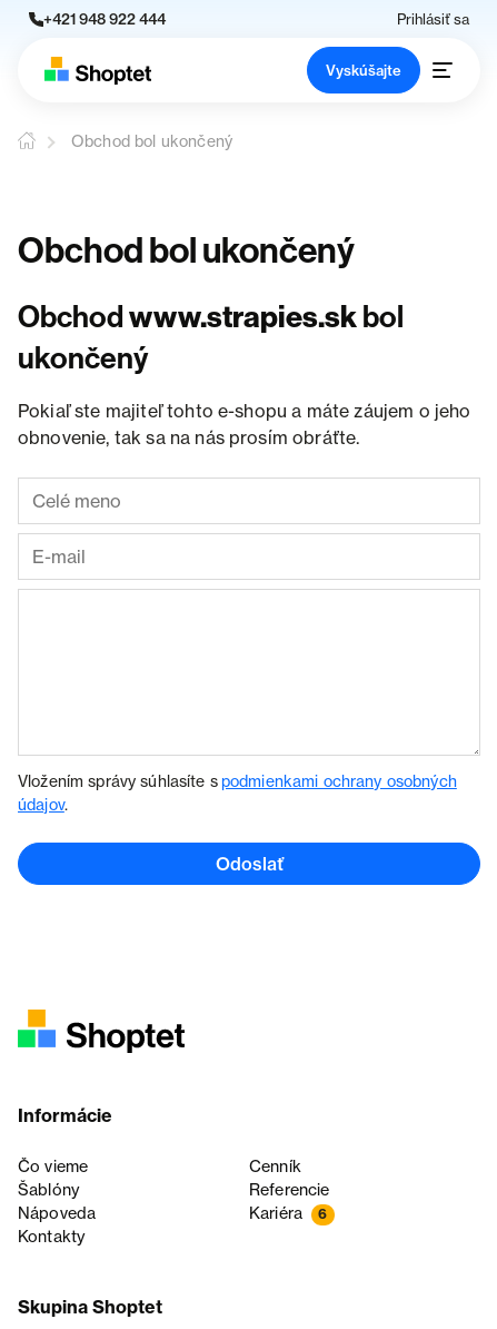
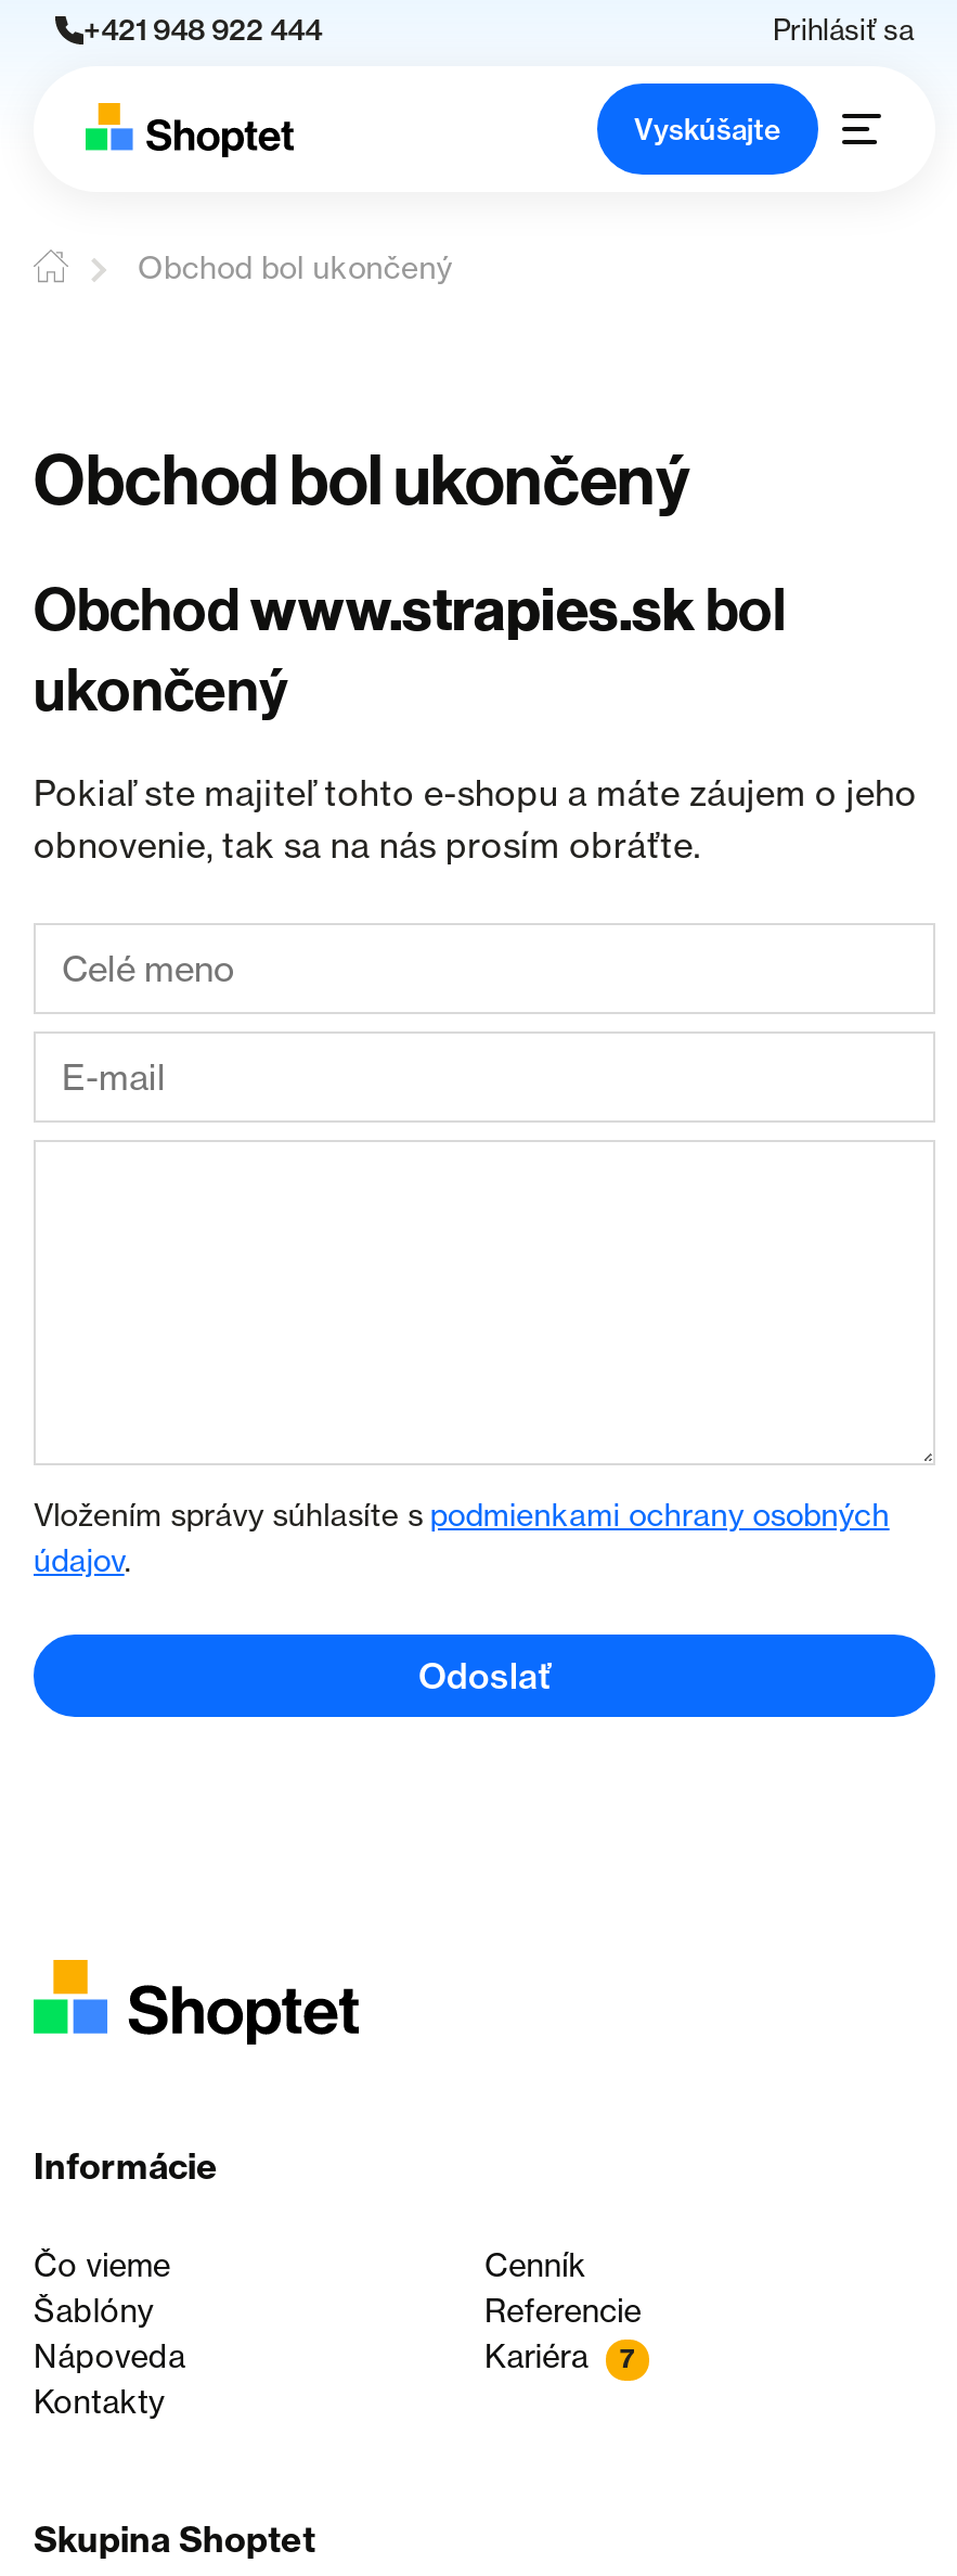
[249,1203,328,1223] Kariéra 6 -> [484,2338,635,2377] Kariéra 7

